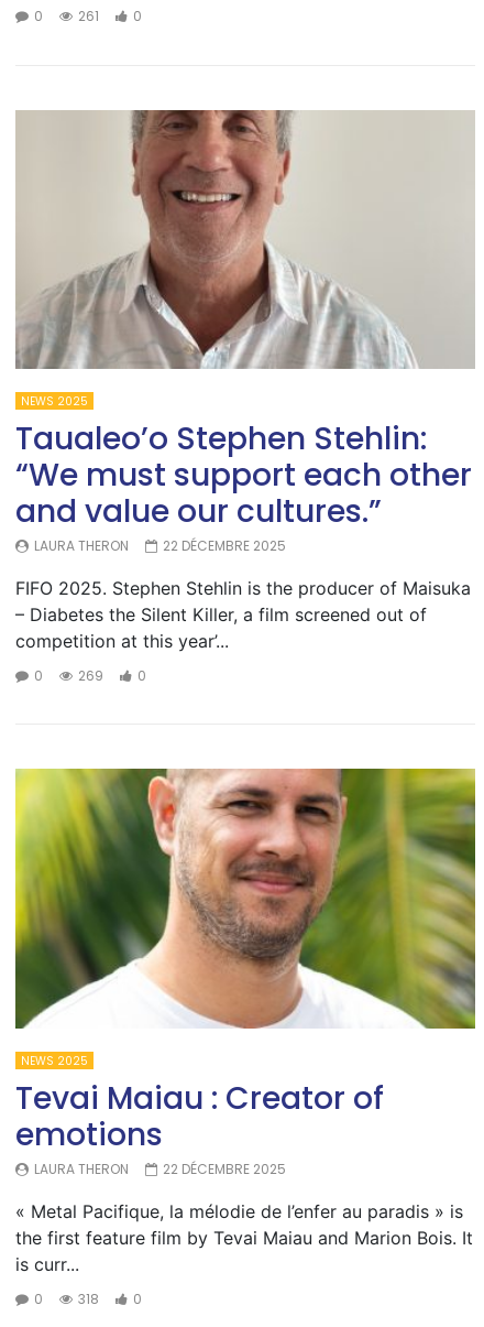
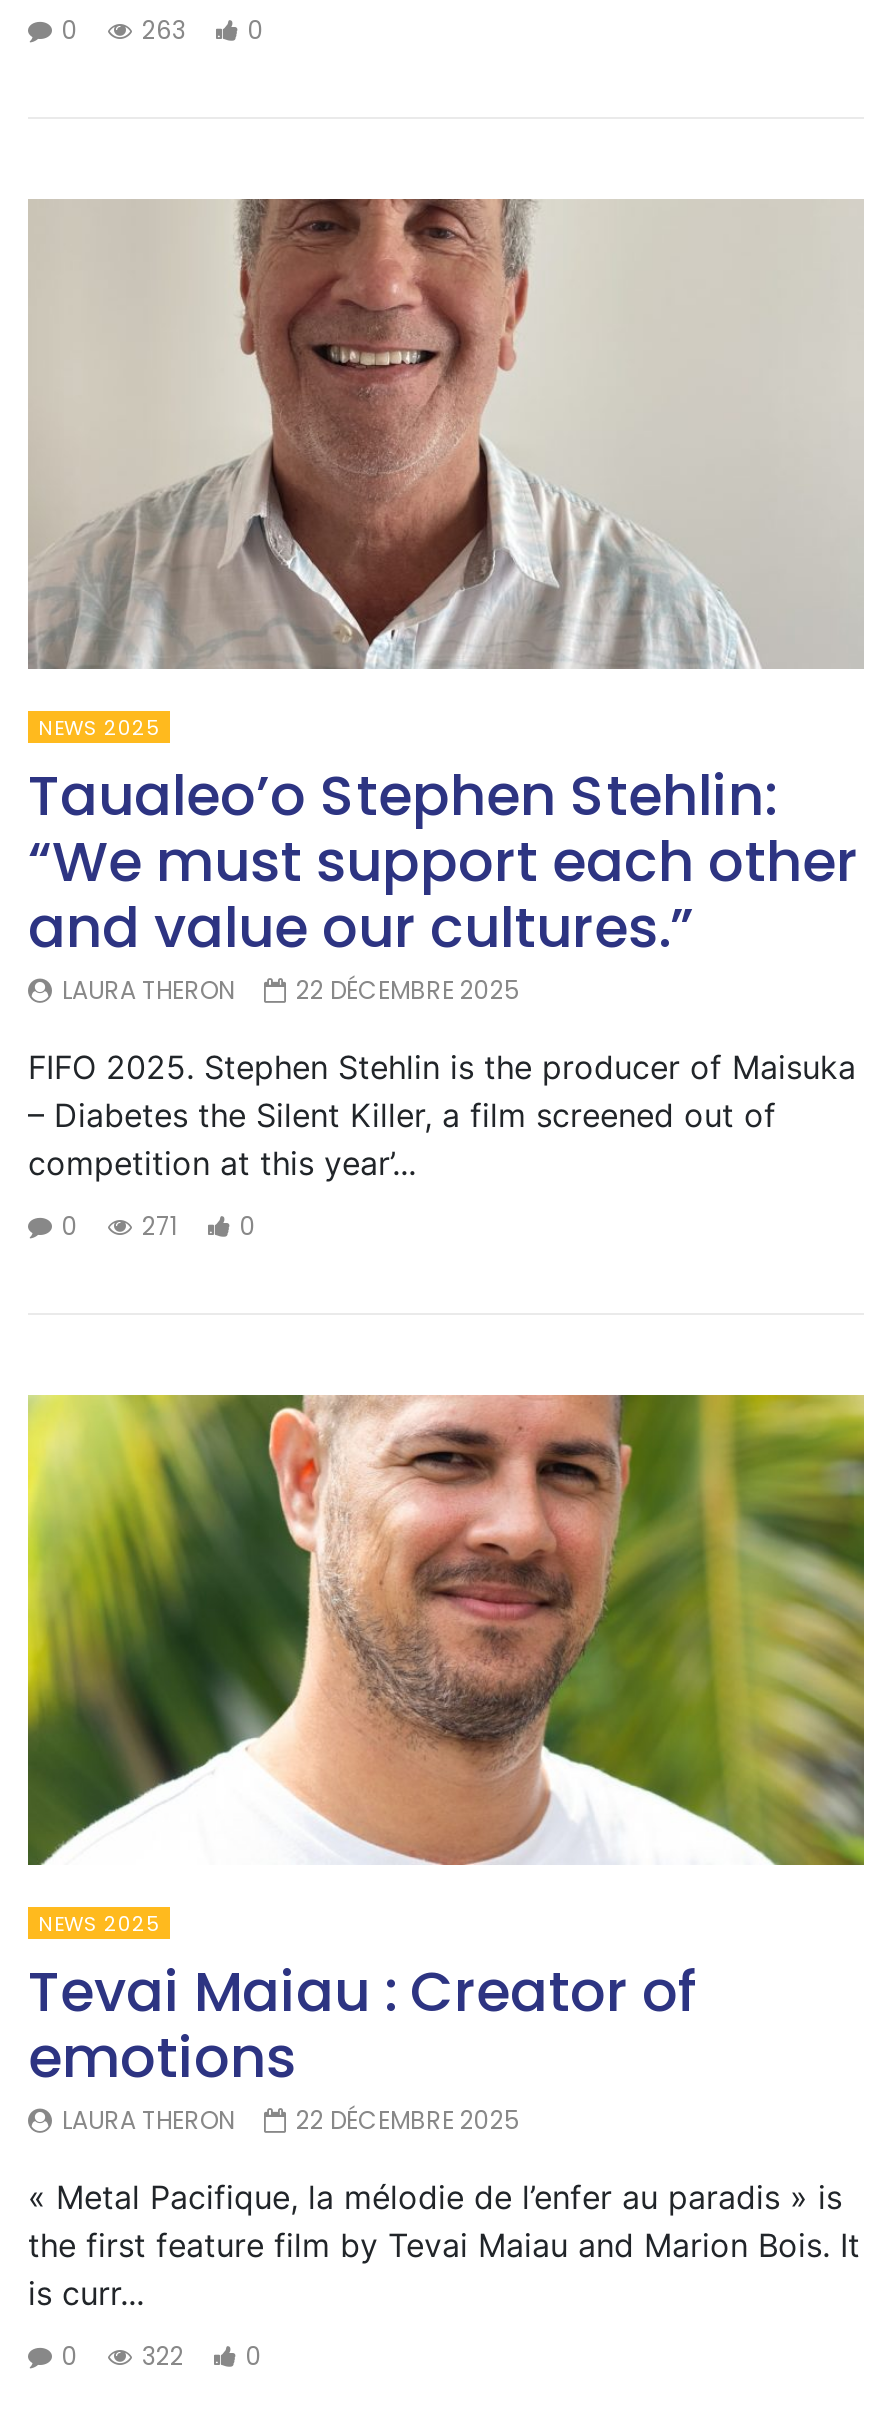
[34,7,142,26] 0 261 0 -> [62,12,264,46] 0 263 0
[34,666,146,685] 0 269 0 -> [62,1209,256,1243] 0 271 0
[34,1289,142,1308] 0 318 0 -> [62,2339,262,2373] 0 322 0

